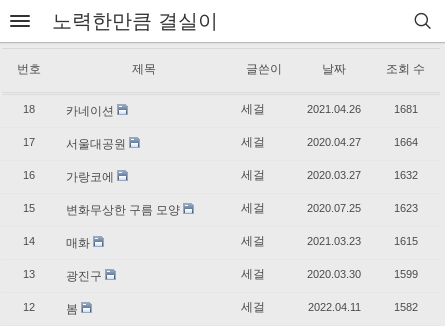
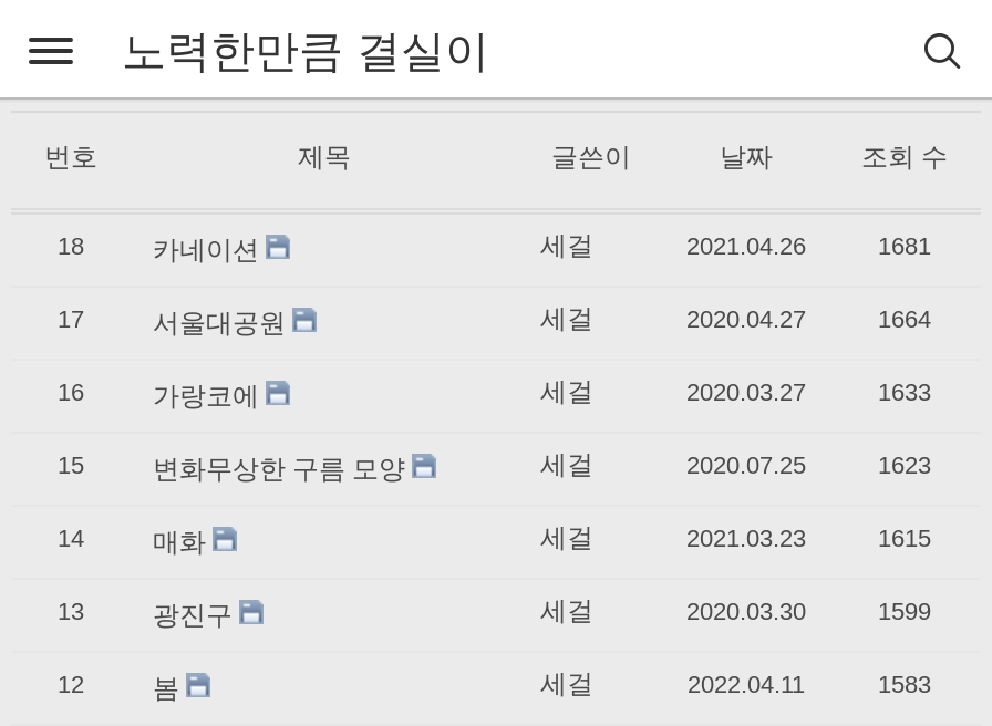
[393,169,417,181] 1632 -> [878,378,931,405] 1633
[393,301,417,313] 1582 -> [878,671,931,697] 1583

